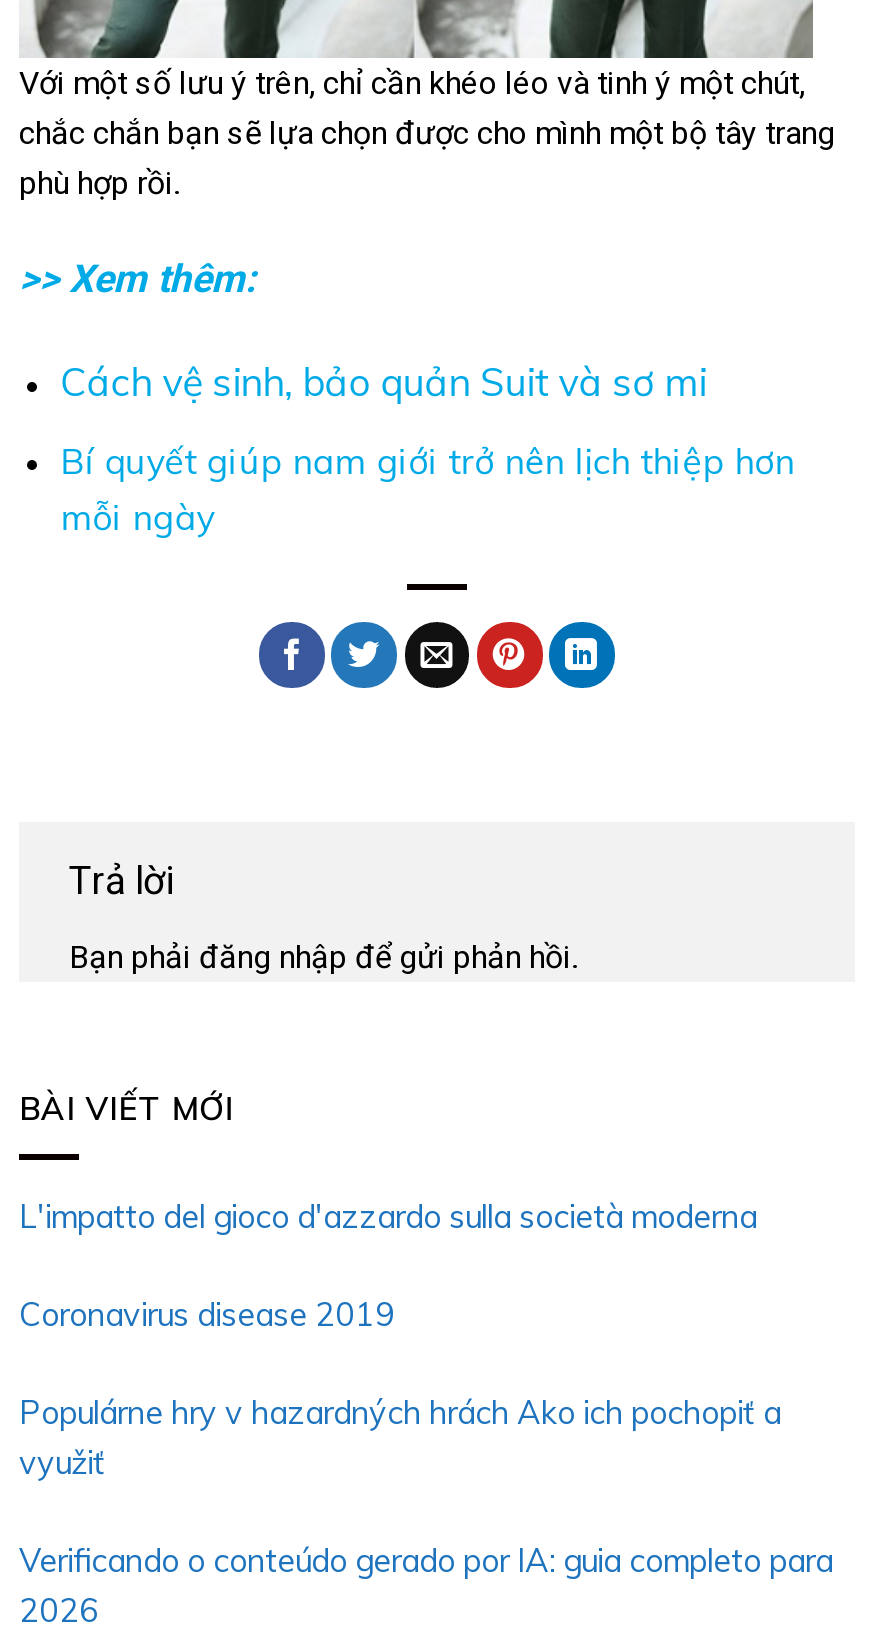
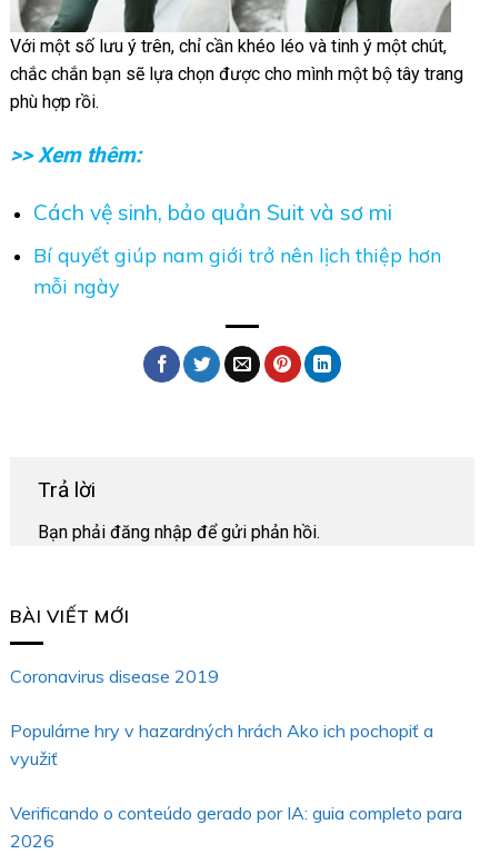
[19,1197,757,1237] L'impatto del gioco d'azzardo sulla società moderna -> none

